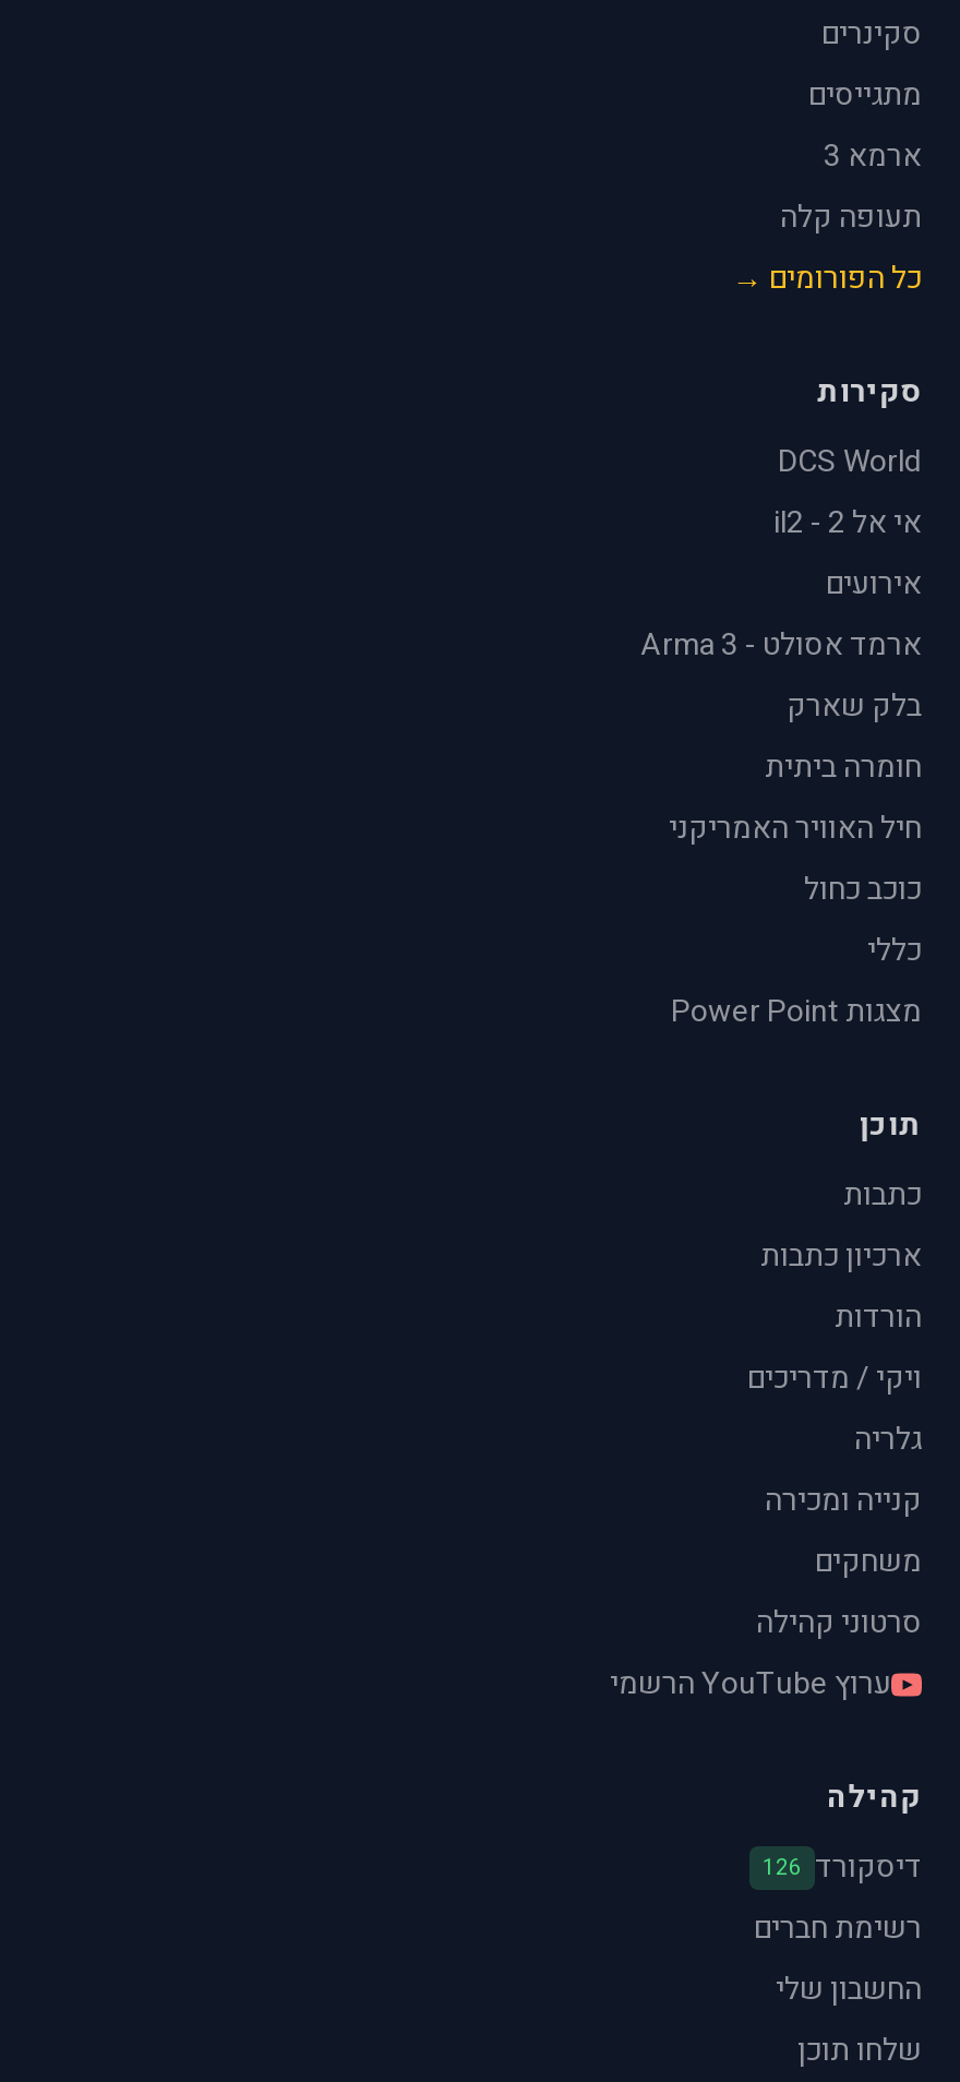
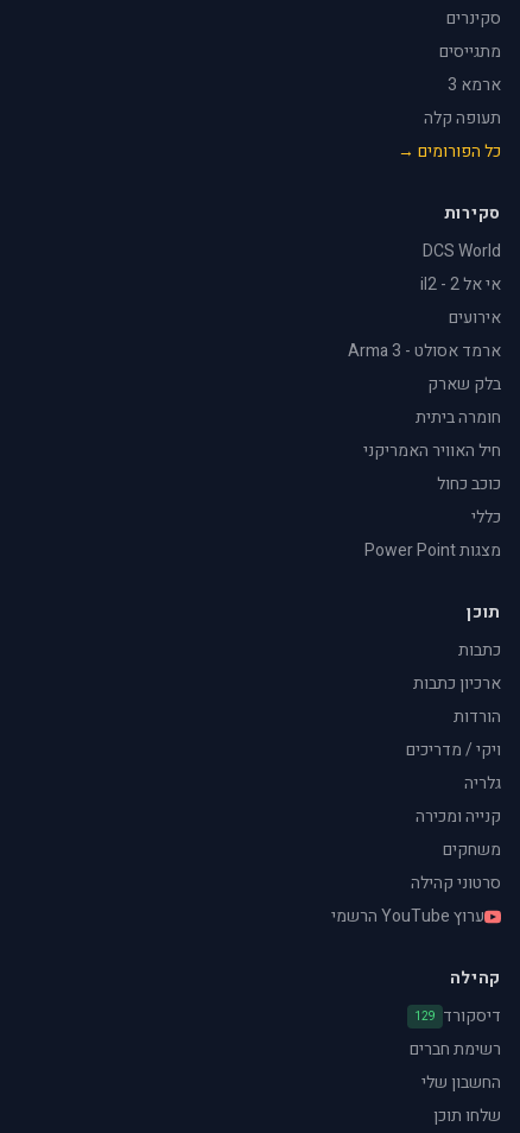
[763,1844,922,1890] דיסקורד 126 -> [414,1004,501,1028] דיסקורד 129

